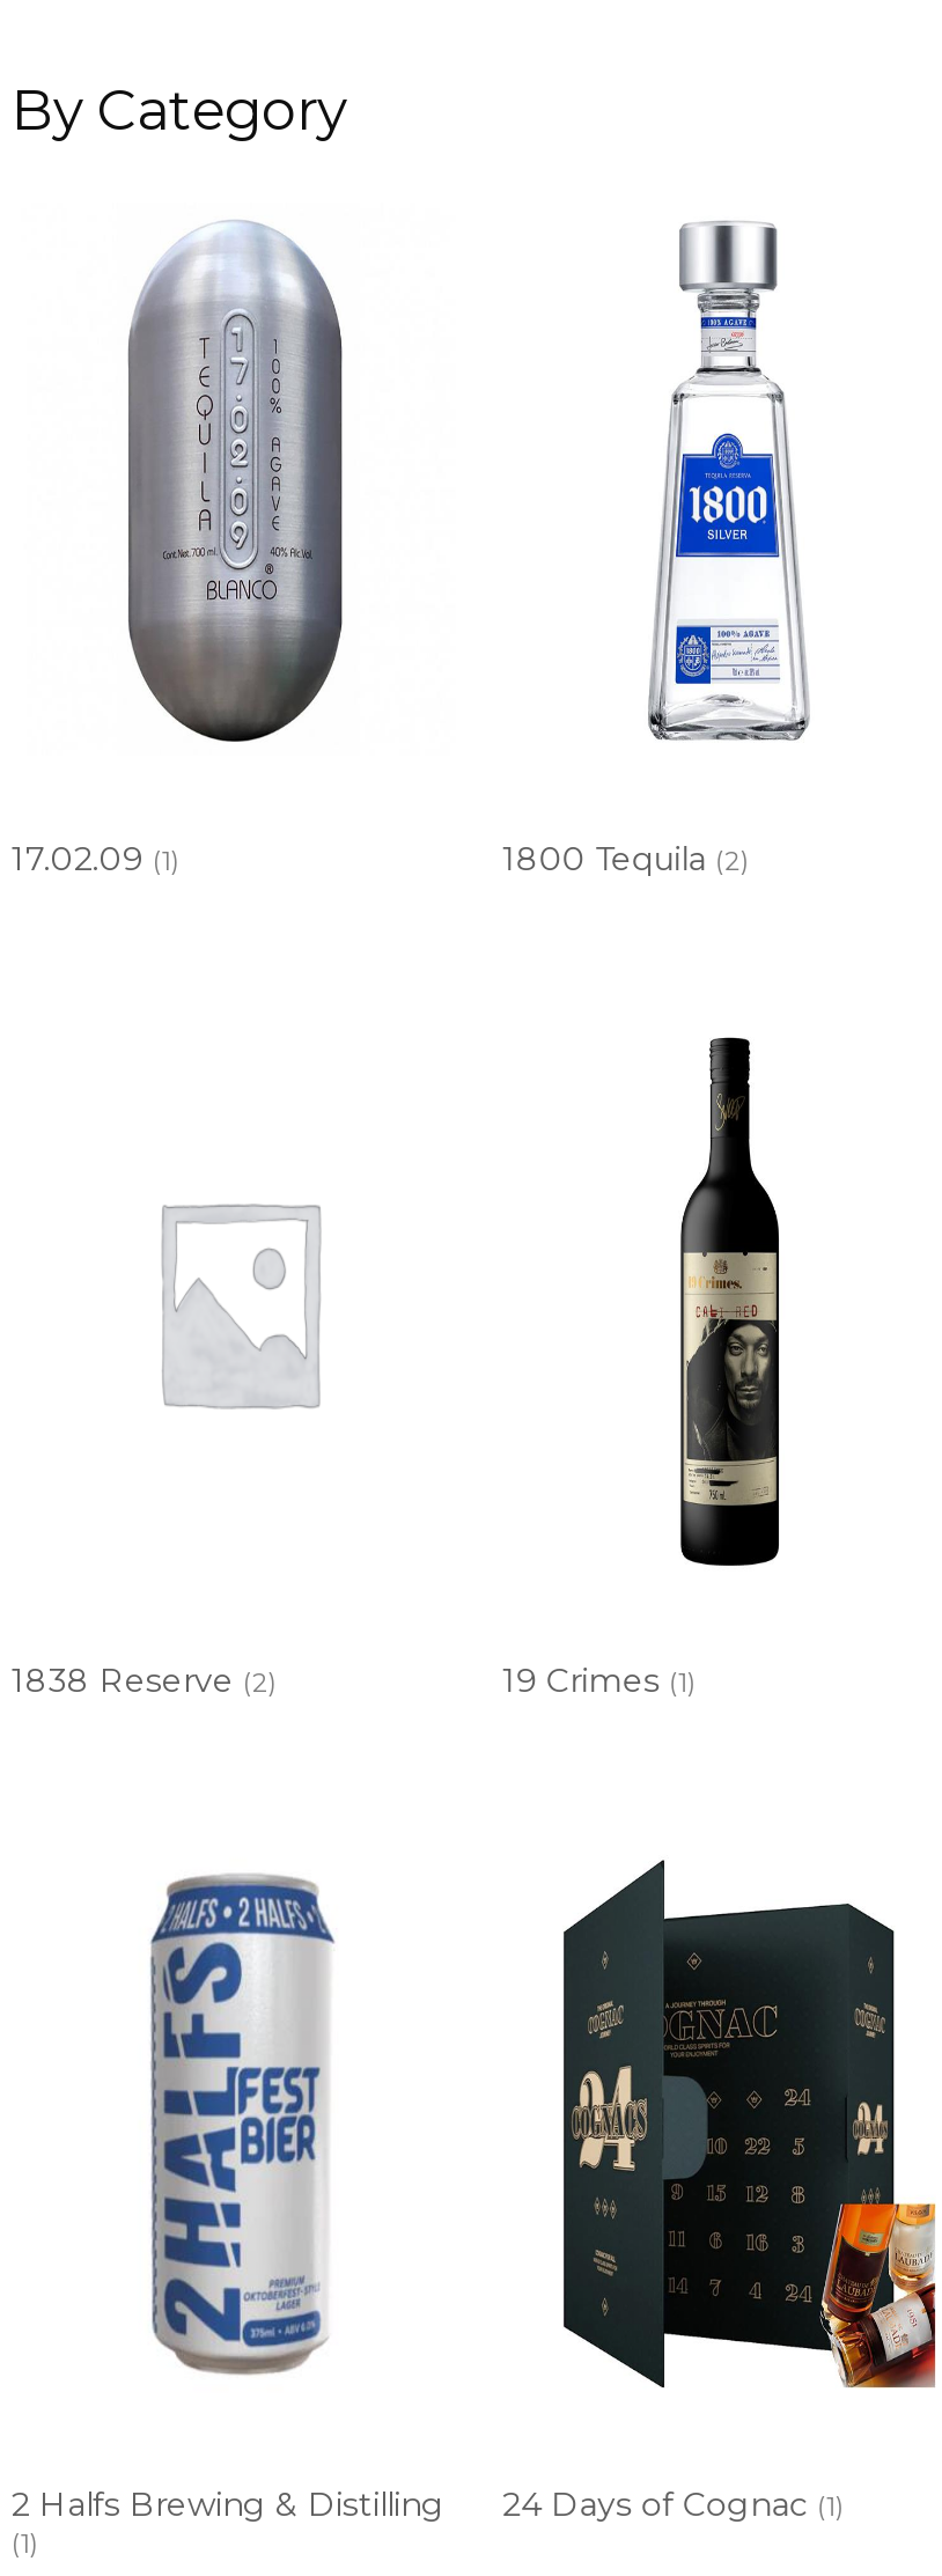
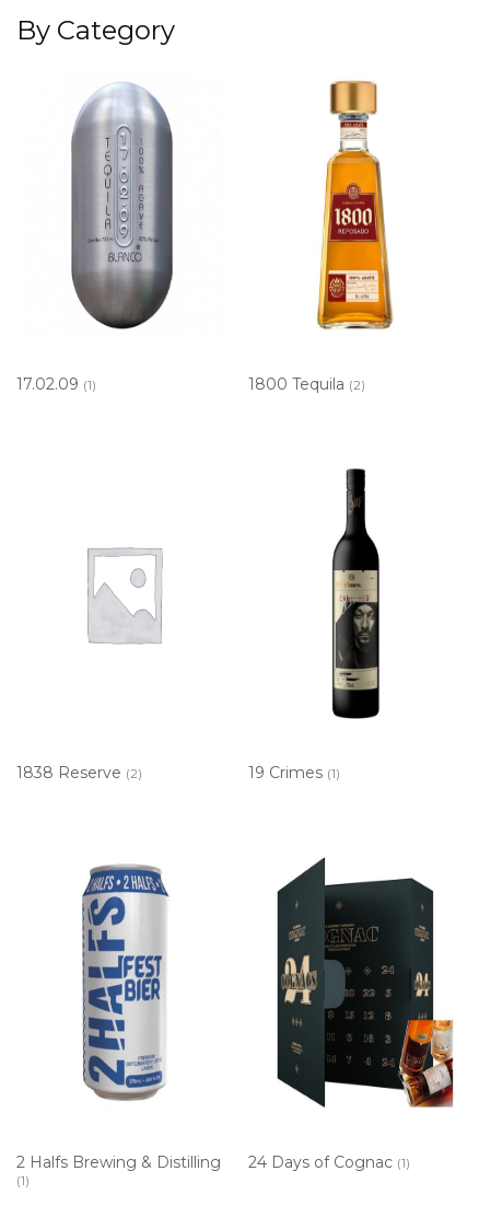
[648,218,808,741] [image] -> [317,80,393,329] [image]

